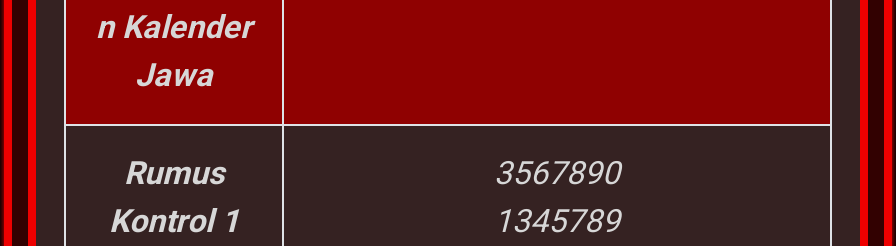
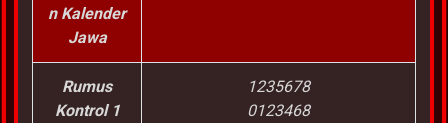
[494,154,620,192] 3567890 -> [247,77,310,96] 1235678
[494,202,620,240] 1345789 -> [247,101,310,120] 0123468

